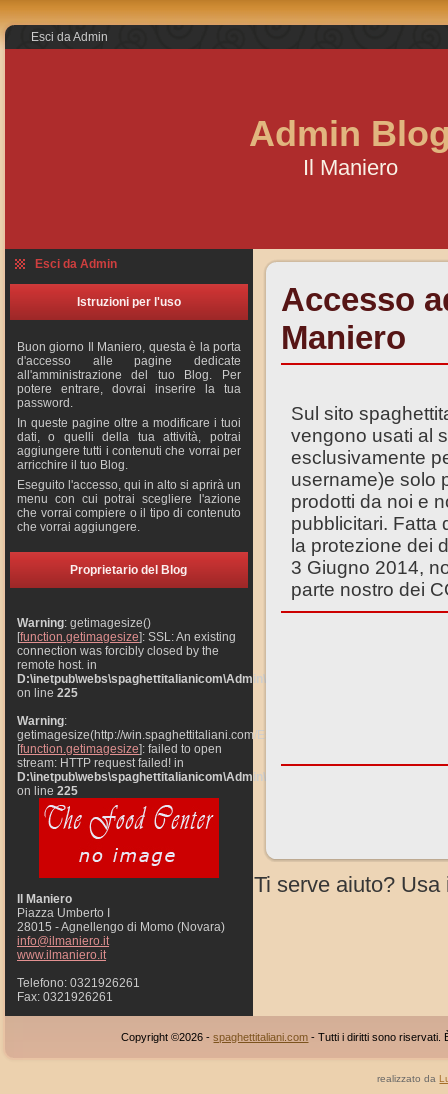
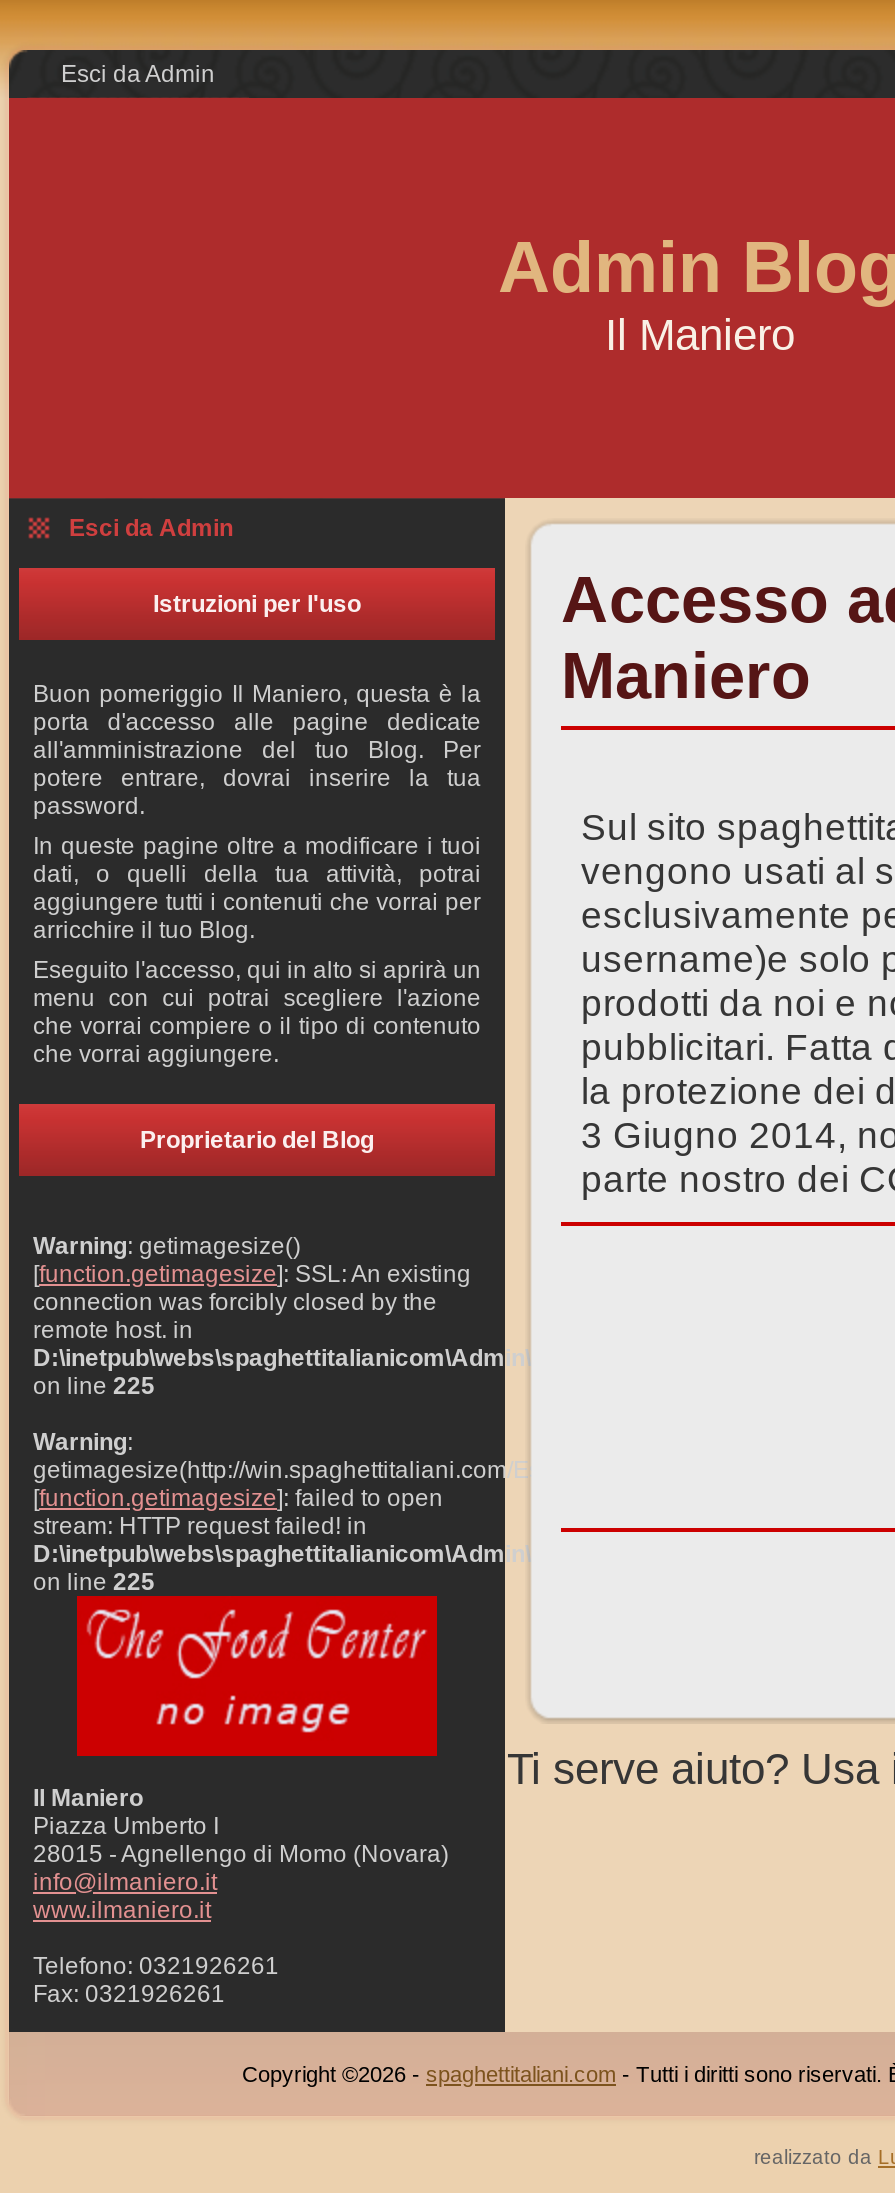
[17,340,241,368] Buon giorno Il Maniero, questa è la porta | d'accesso alle pagine dedicate -> [33,680,481,736] Buon pomeriggio Il Maniero, questa è la | porta d'accesso alle pagine dedicate

